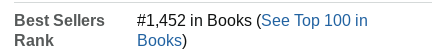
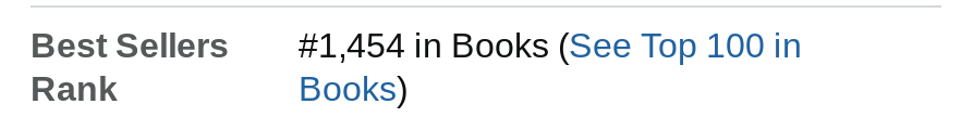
[137,12,368,29] #1,452 in Books (See Top 100 in -> [299,27,802,64] #1,454 in Books (See Top 100 in

